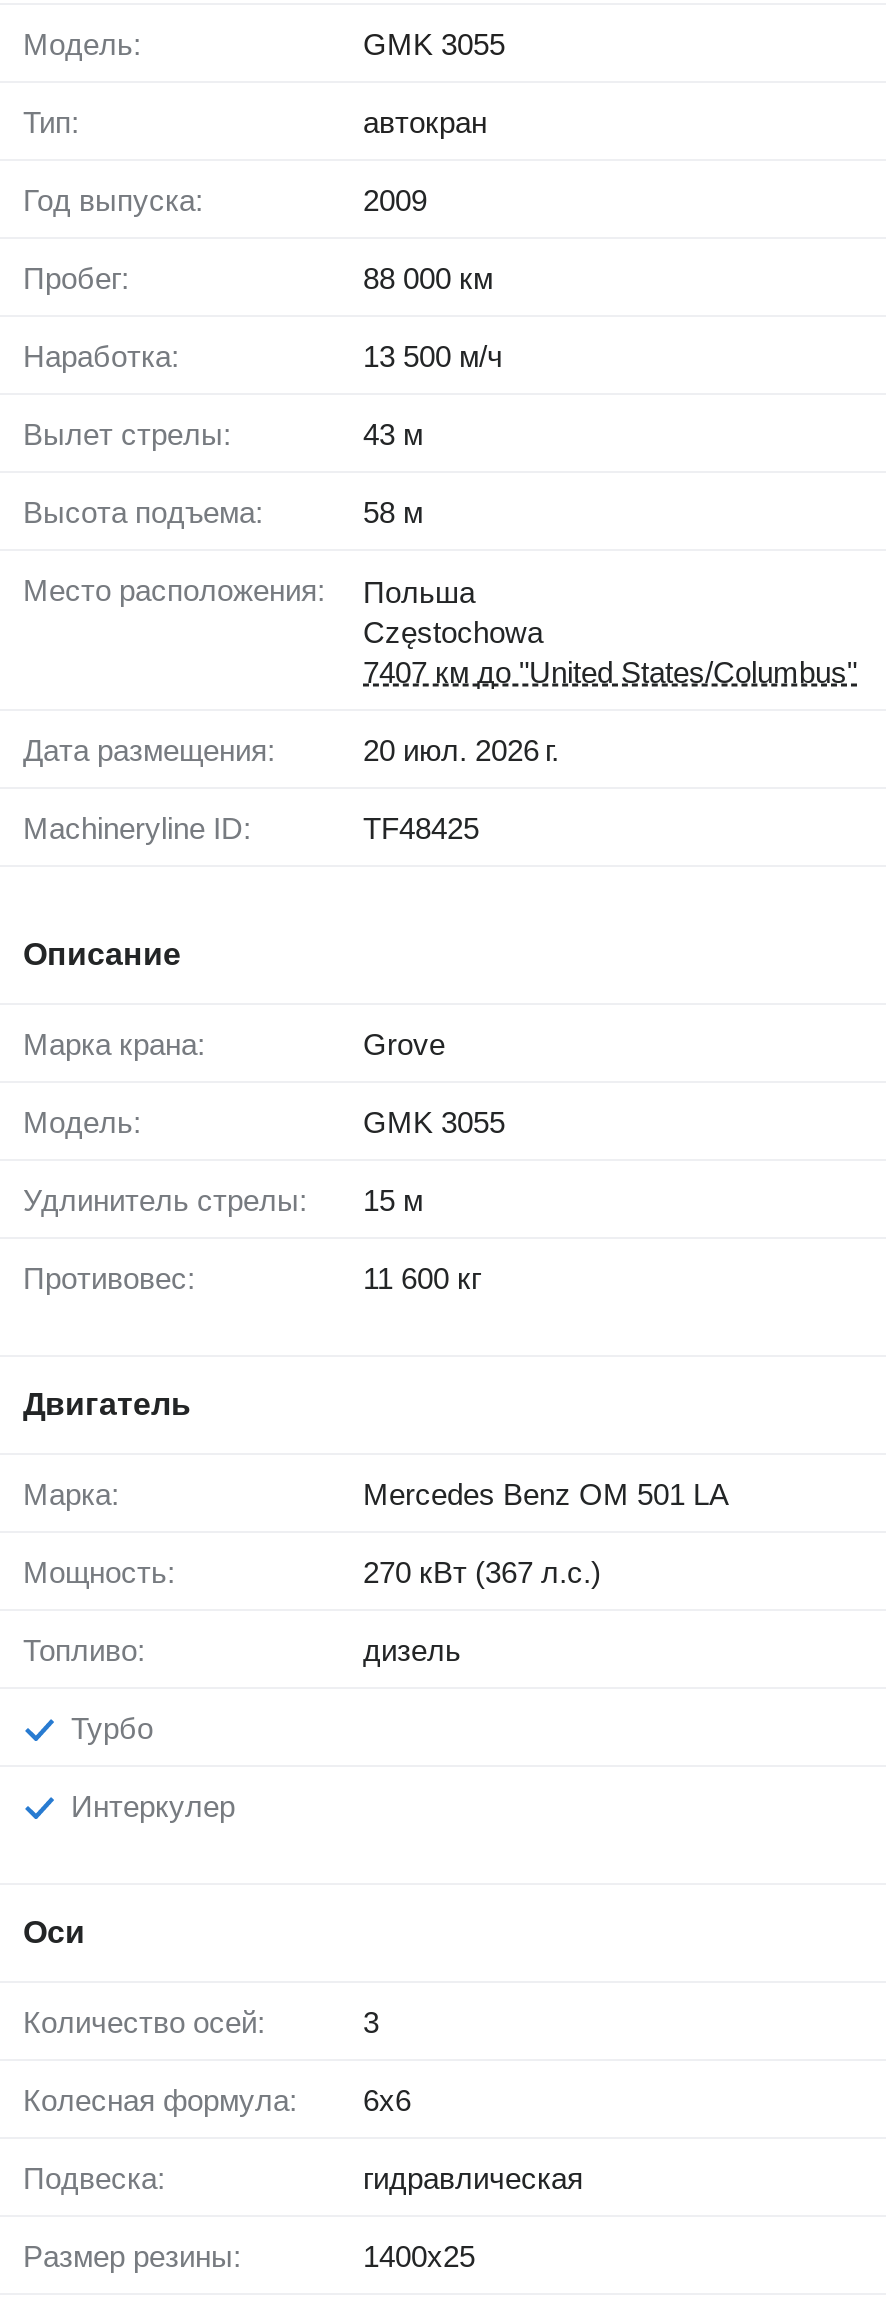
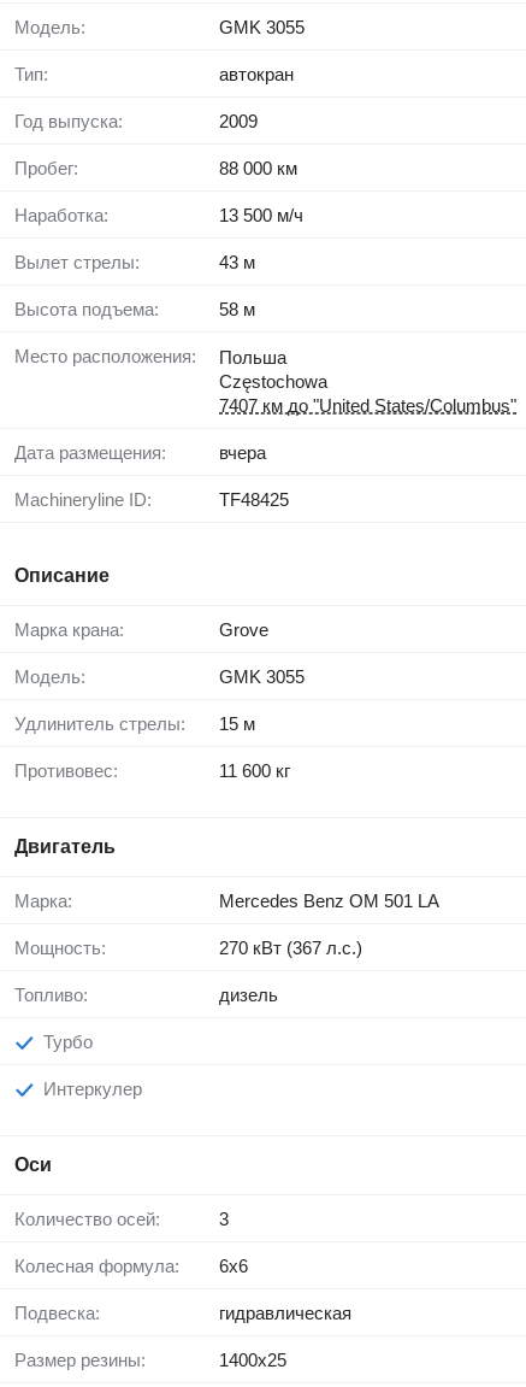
[363,732,559,766] 20 июл. 2026 г. -> [219,442,266,462] вчера

